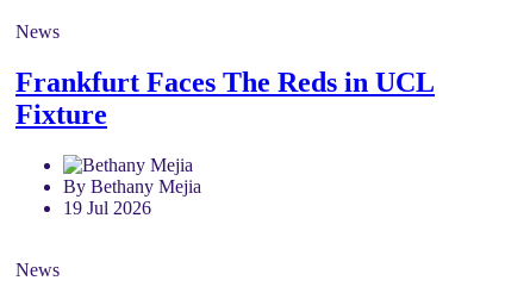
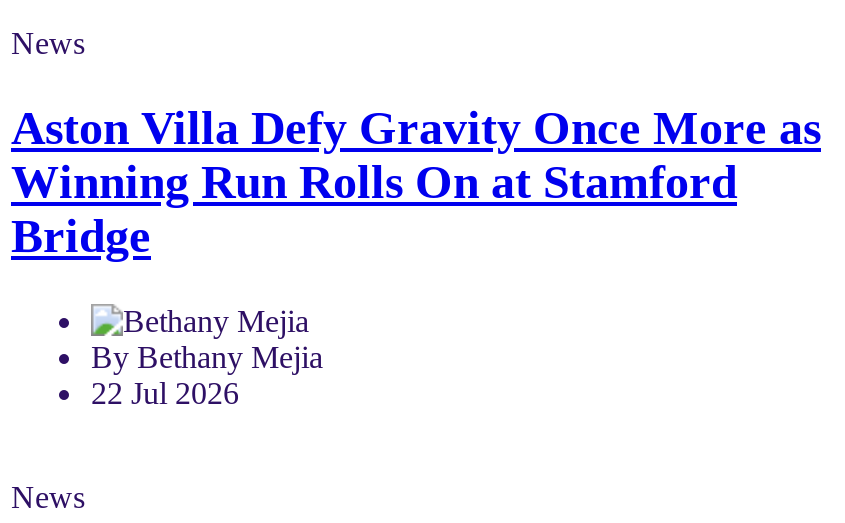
[15,67,435,130] Frankfurt Faces The Reds in UCL | Fixture -> [11,102,821,262] Aston Villa Defy Gravity Once More as | Winning Run Rolls On at Stamford | Bridge
[63,198,151,218] 19 Jul 2026 -> [91,376,239,410] 22 Jul 2026

